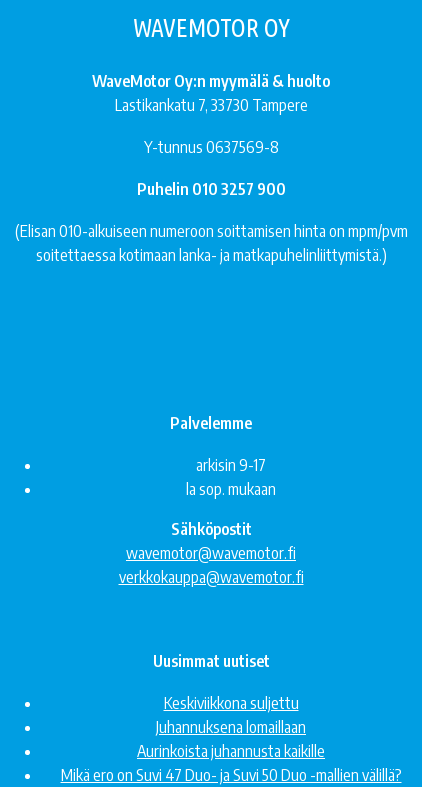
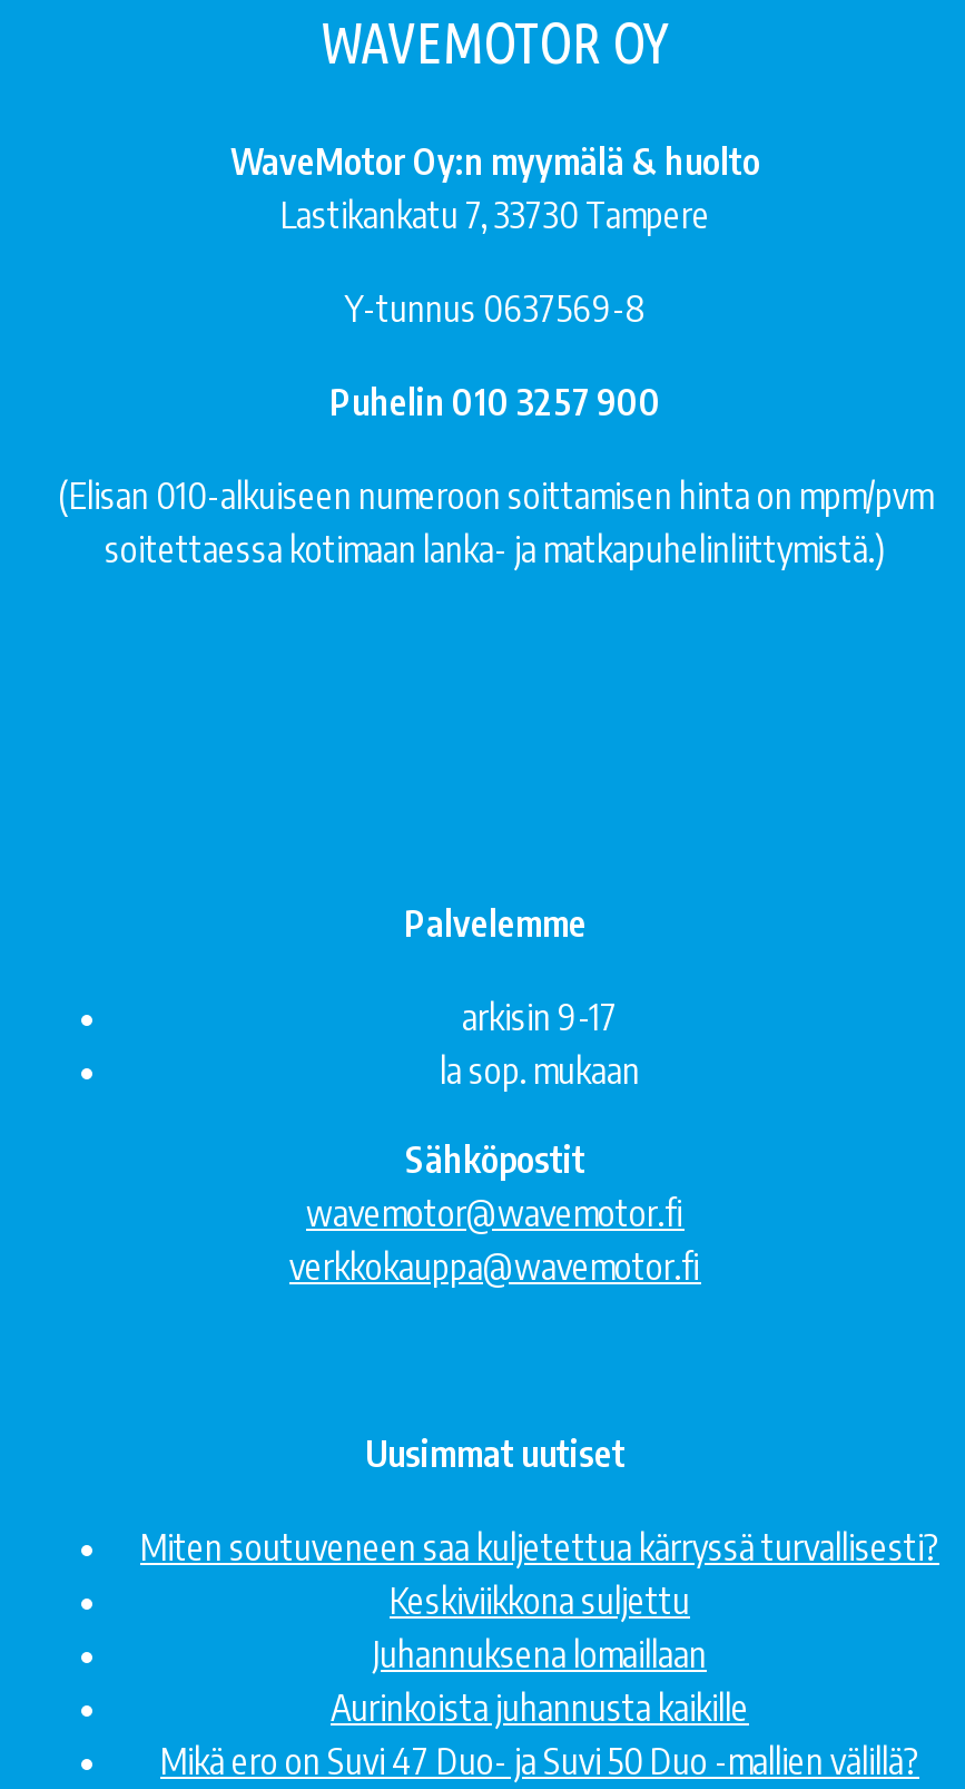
none -> [140,1525,939,1570] Miten soutuveneen saa kuljetettua kärryssä turvallisesti?

